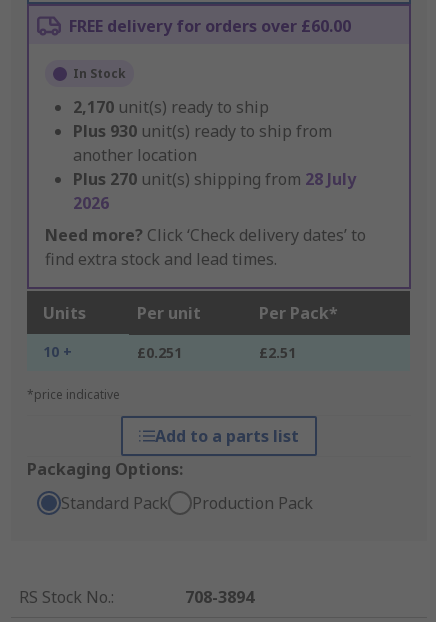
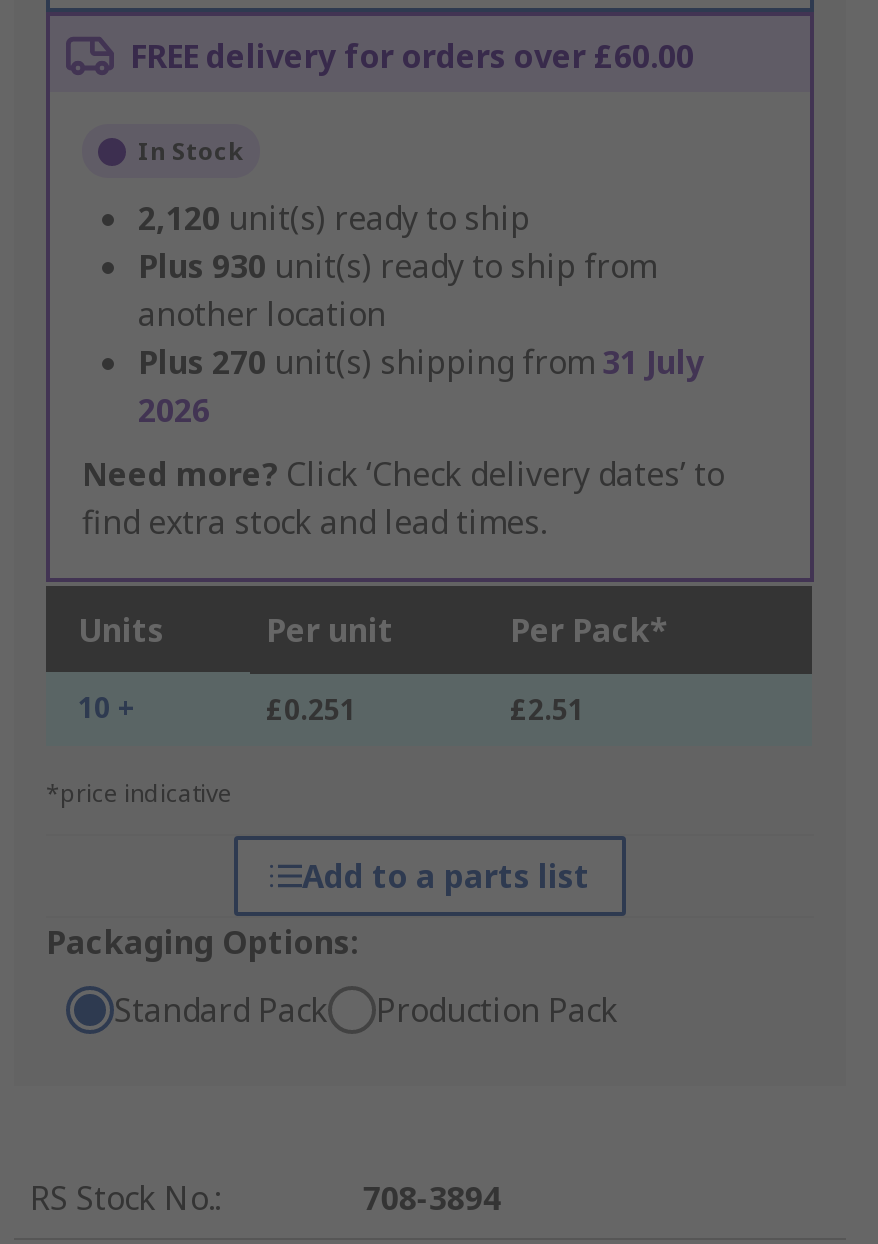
[73,96,269,118] 2,170 unit(s) ready to ship -> [138,197,530,241] 2,120 unit(s) ready to ship
[73,168,356,190] Plus 270 unit(s) shipping from 28 July -> [138,341,704,385] Plus 270 unit(s) shipping from 31 July

